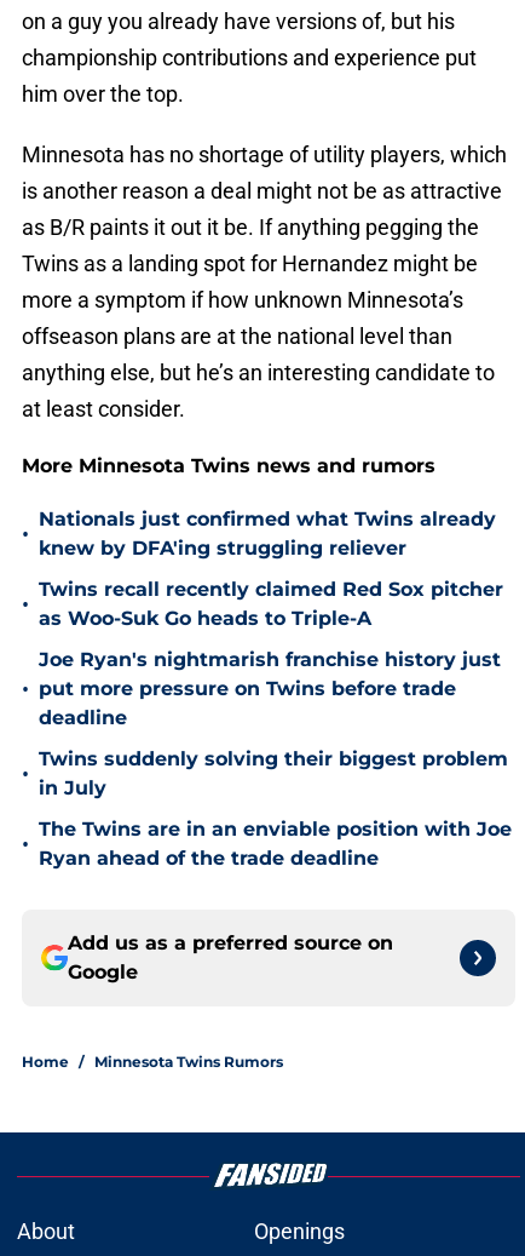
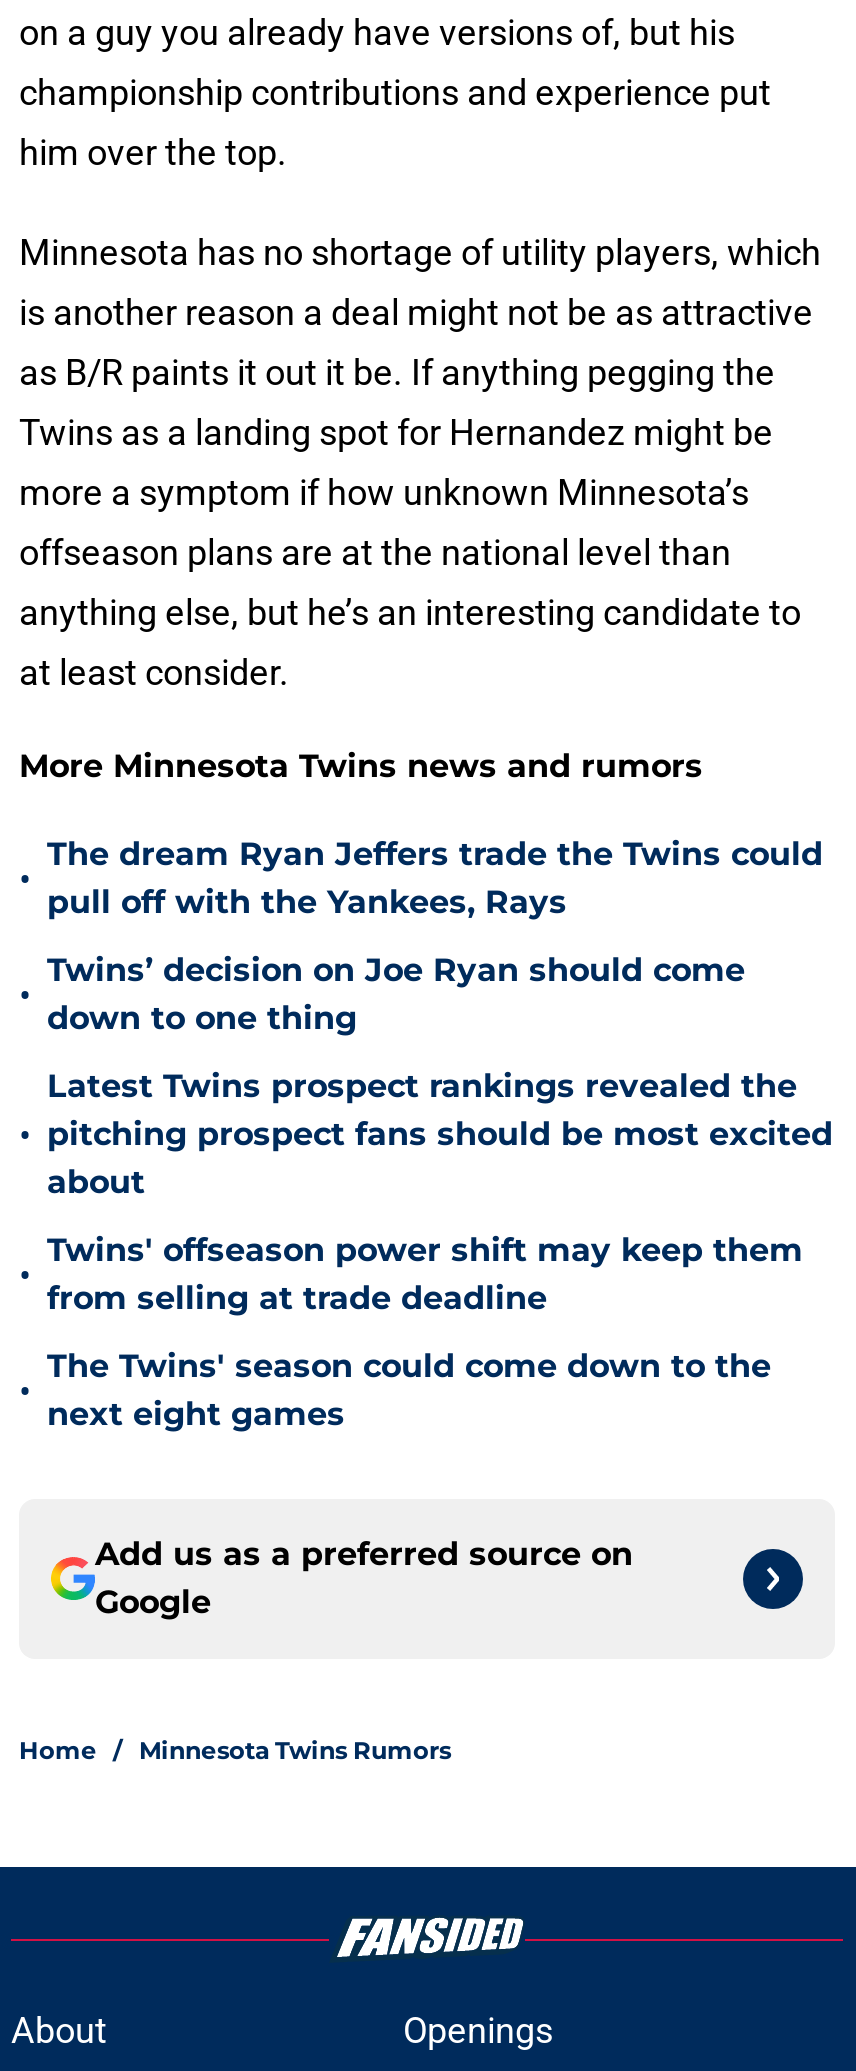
[39,507,496,560] Nationals just confirmed what Twins already | knew by DFA'ing struggling reliever -> [47,835,823,921] The dream Ryan Jeffers trade the Twins could | pull off with the Yankees, Rays
[39,578,503,630] Twins recall recently claimed Red Sox pitcher | as Woo-Suk Go heads to Triple-A -> [47,951,745,1037] Twins’ decision on Joe Ryan should come | down to one thing
[39,648,501,729] Joe Ryan's nightmarish franchise history just | put more pressure on Twins before trade | deadline -> [47,1067,833,1201] Latest Twins prospect rankings revealed the | pitching prospect fans should be most excited | about
[39,747,508,799] Twins suddenly solving their biggest problem | in July -> [47,1231,803,1317] Twins' offseason power shift may keep them | from selling at trade deadline
[39,818,512,870] The Twins are in an enviable position with Joe | Ryan ahead of the trade deadline -> [47,1347,771,1433] The Twins' season could come down to the | next eight games

